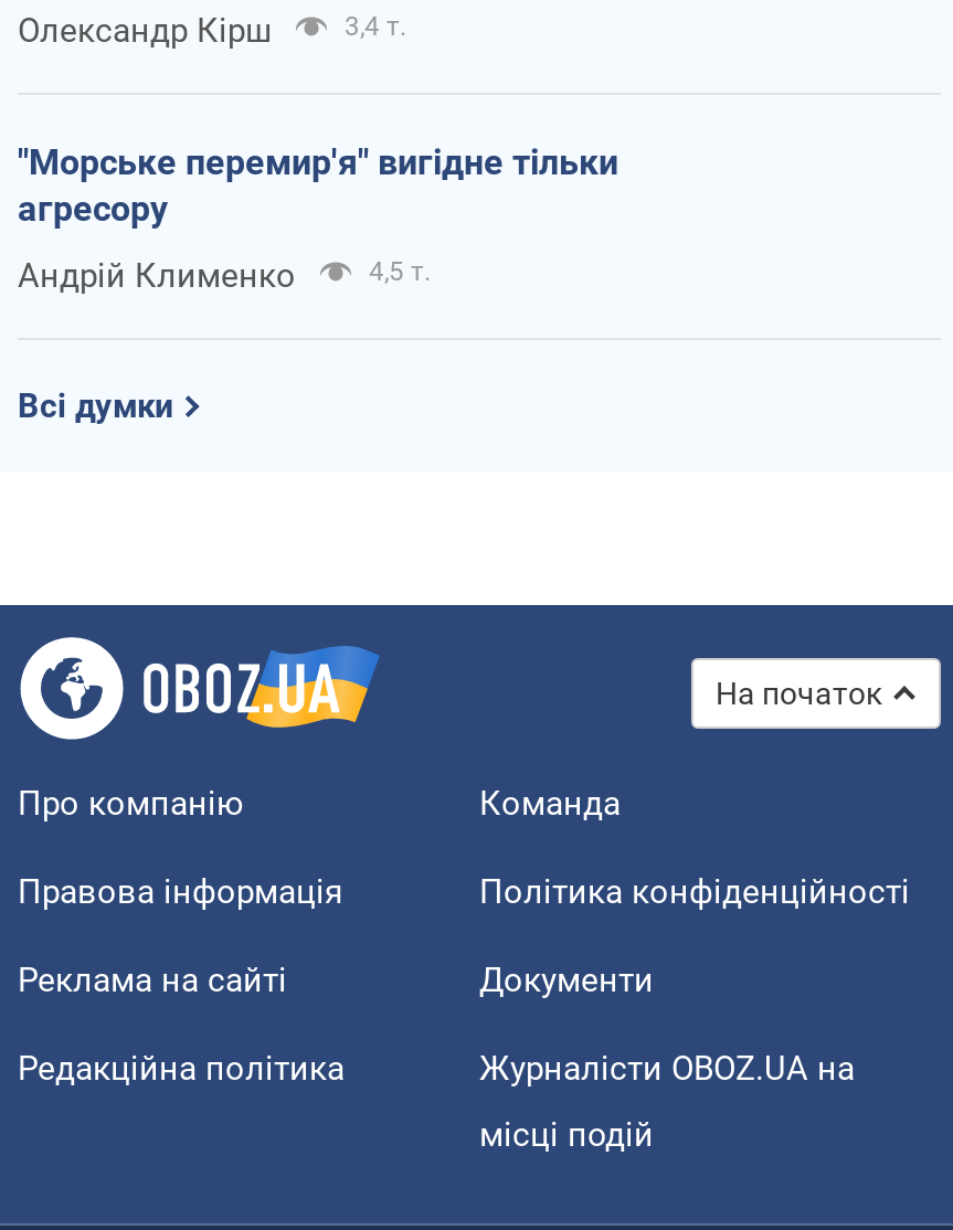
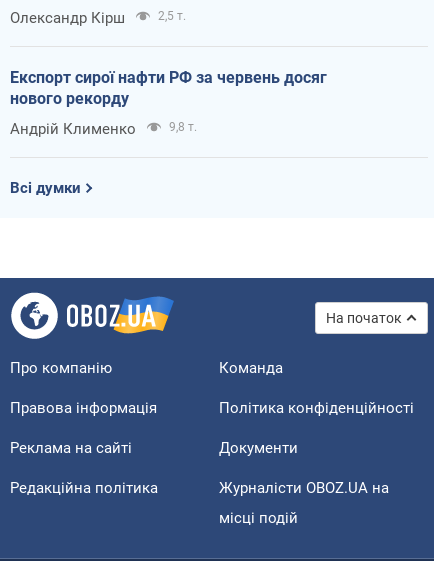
[345,10,406,41] 3,4 т. -> [158,9,186,23] 2,5 т.
[18,141,618,229] "Морське перемир'я" вигідне тільки | агресору -> [10,68,327,108] Експорт сирої нафти РФ за червень досяг | нового рекорду
[369,255,431,286] 4,5 т. -> [169,120,197,134] 9,8 т.

